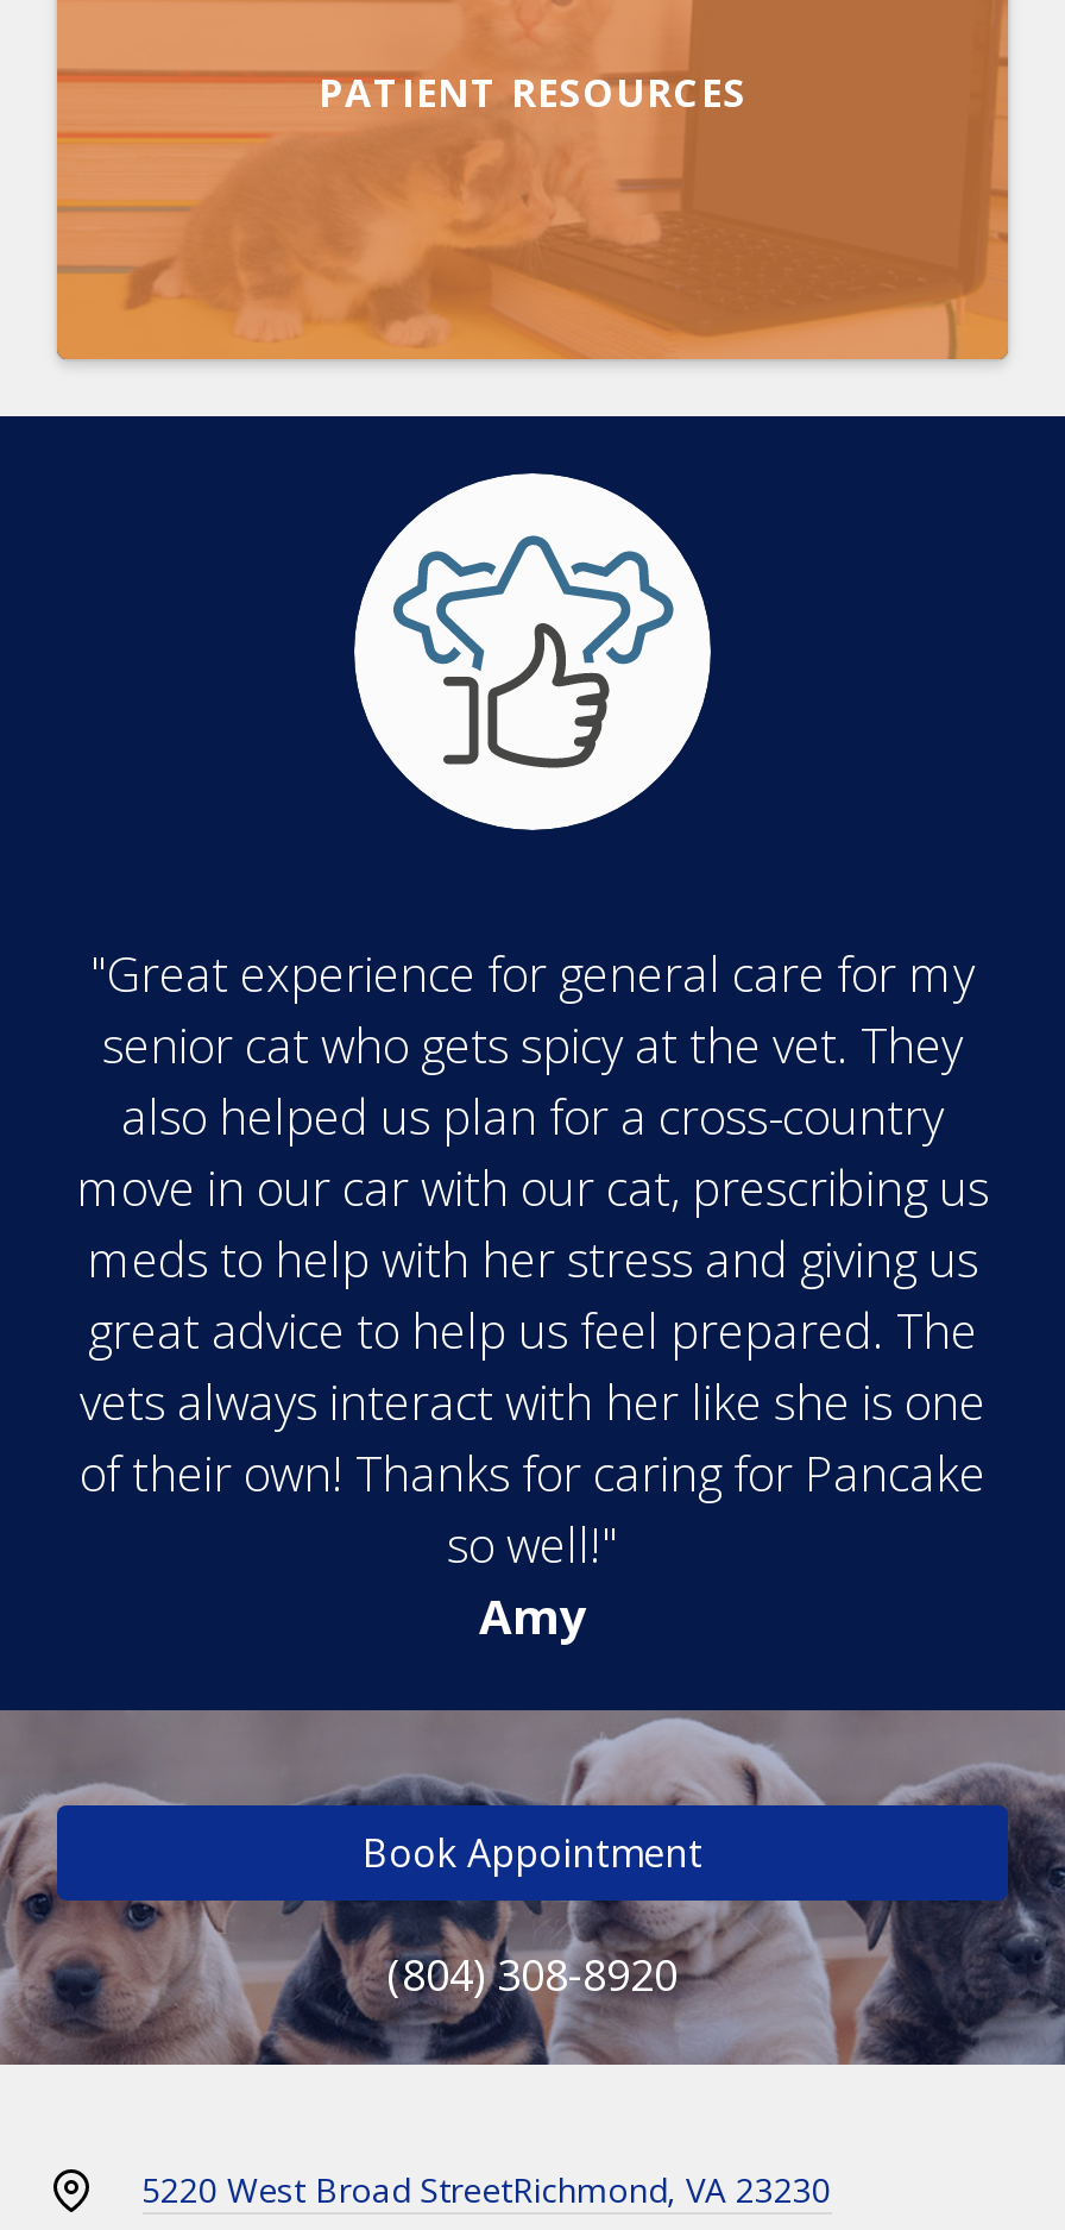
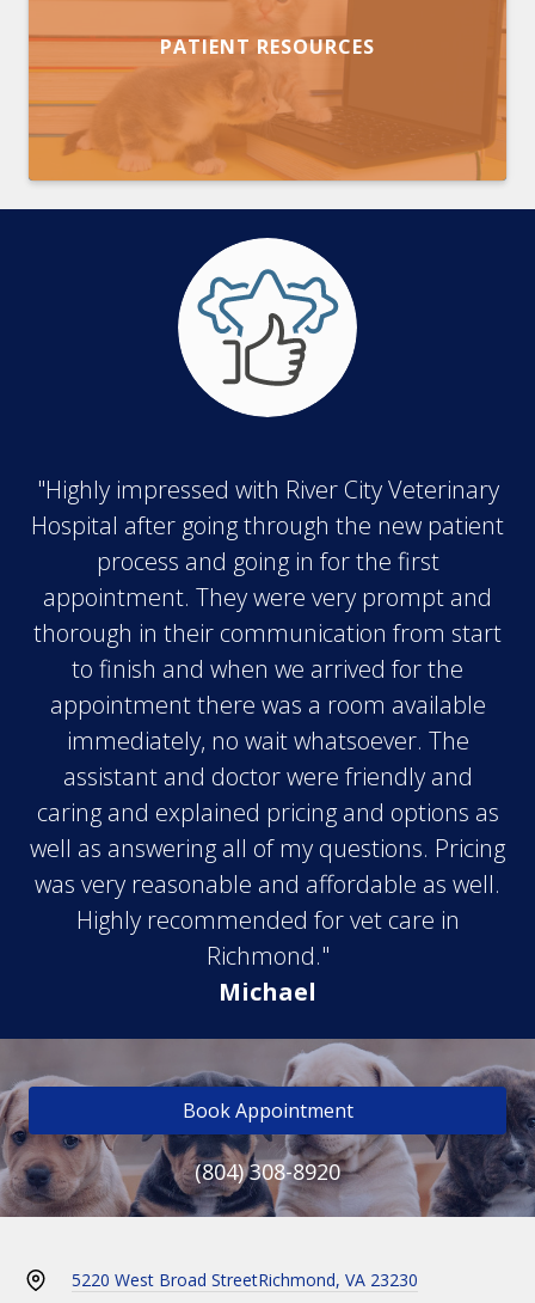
[76,943,989,1650] "Great experience for general care for my | senior cat who gets spicy at the vet. They | also helped us plan for a cross-country | move in our car with our cat, prescribing us | meds to help with her stress and giving us | great advice to help us feel prepared. The | vets always interact with her like she is one | of their own! Thanks for caring for Pancake | so well!" | Amy -> [30,474,505,1008] "Highly impressed with River City Veterinary | Hospital after going through the new patient | process and going in for the first | appointment. They were very prompt and | thorough in their communication from start | to finish and when we arrived for the | appointment there was a room available | immediately, no wait whatsoever. The | assistant and doctor were friendly and | caring and explained pricing and options as | well as answering all of my questions. Pricing | was very reasonable and affordable as well. | Highly recommended for vet care in | Richmond." | Michael

